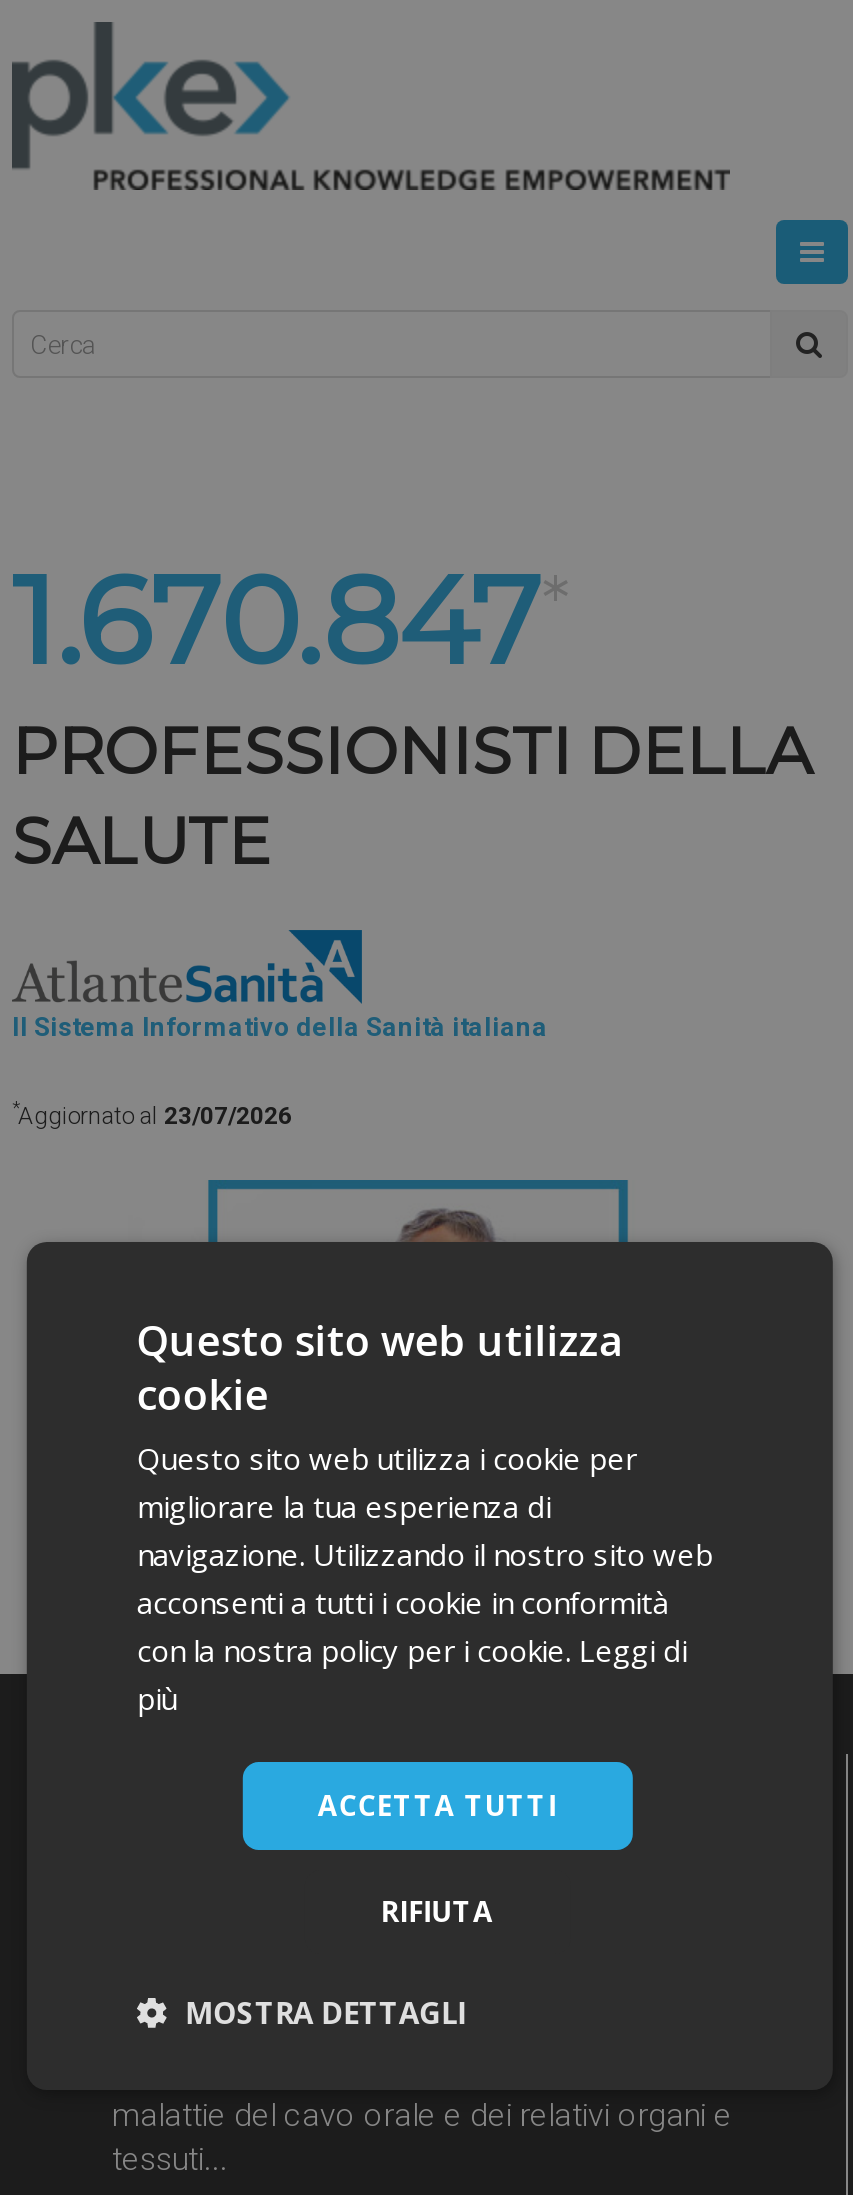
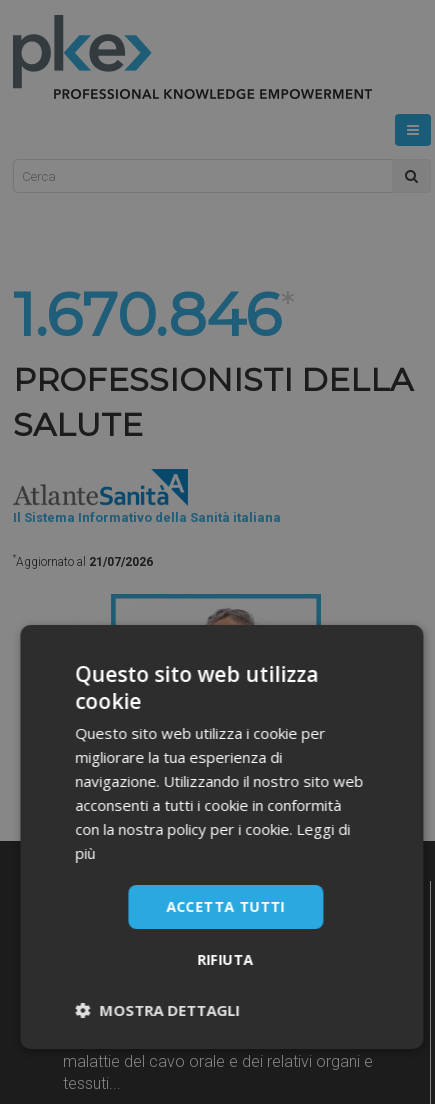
[12,548,570,694] 1.670.847* -> [13,278,295,351] 1.670.846*
[12,1098,292,1129] *Aggiornato al 23/07/2026 -> [13,553,153,569] *Aggiornato al 21/07/2026

